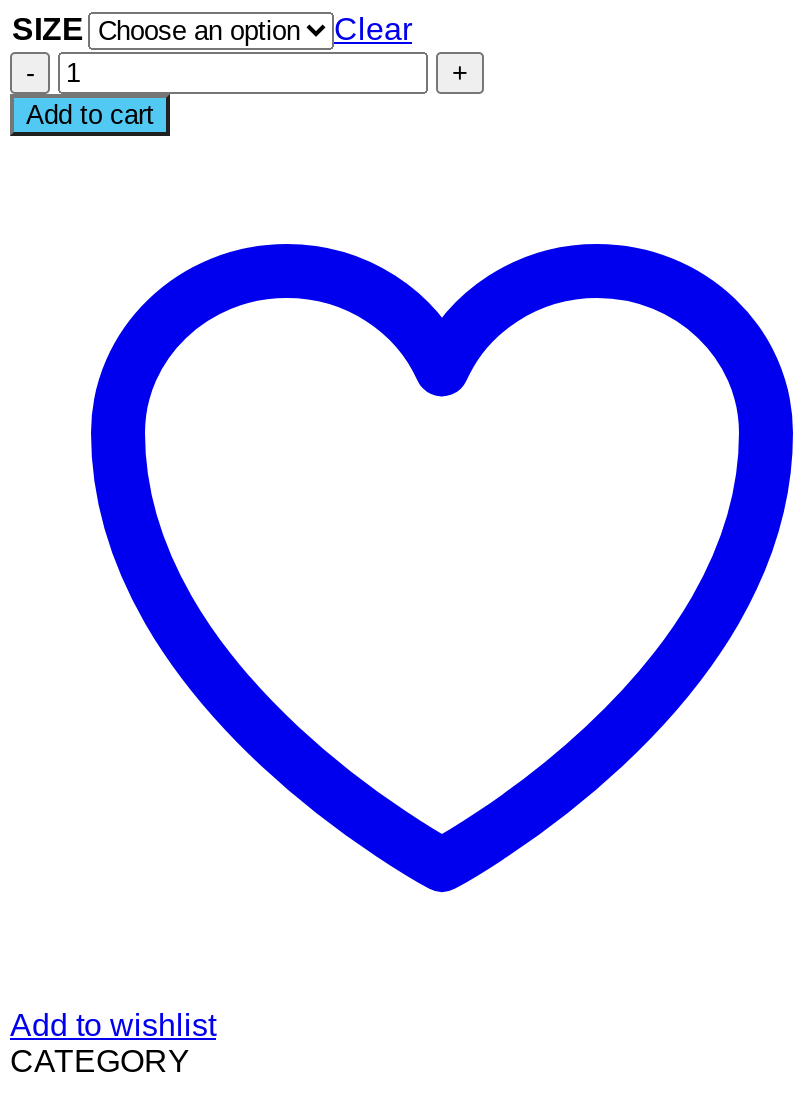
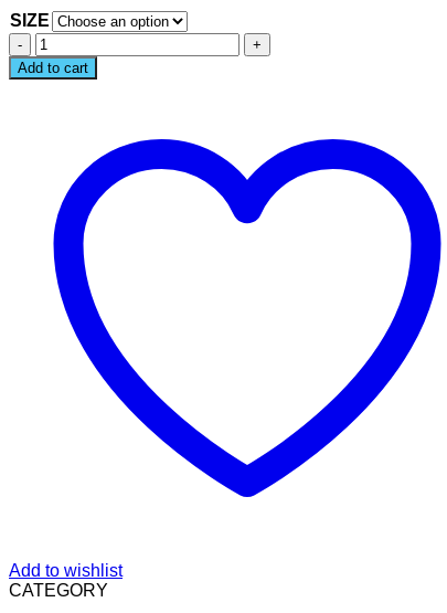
[334,12,412,46] Clear -> none

